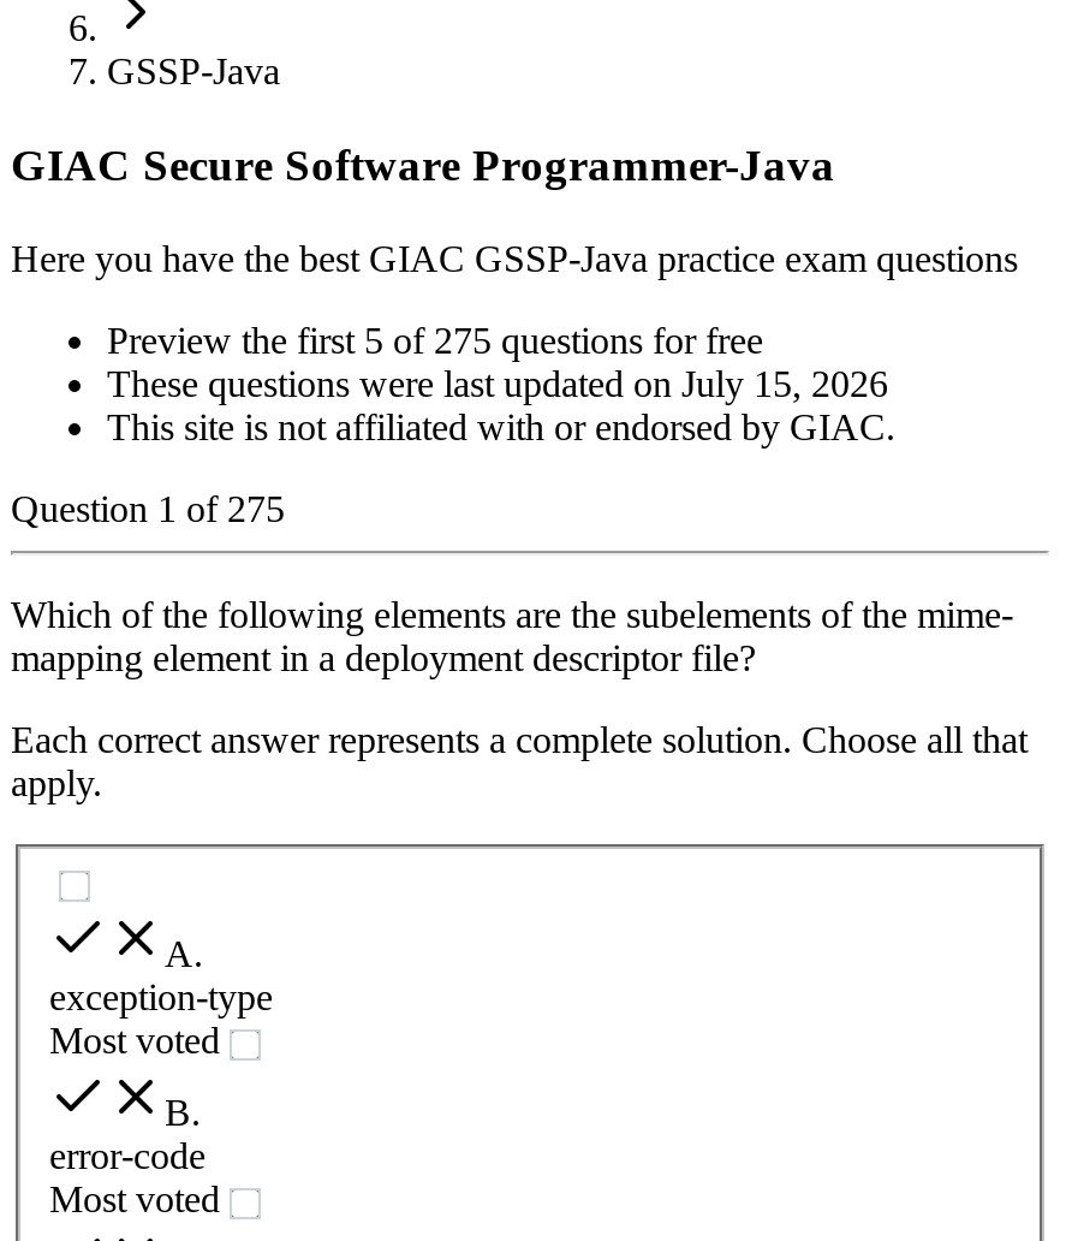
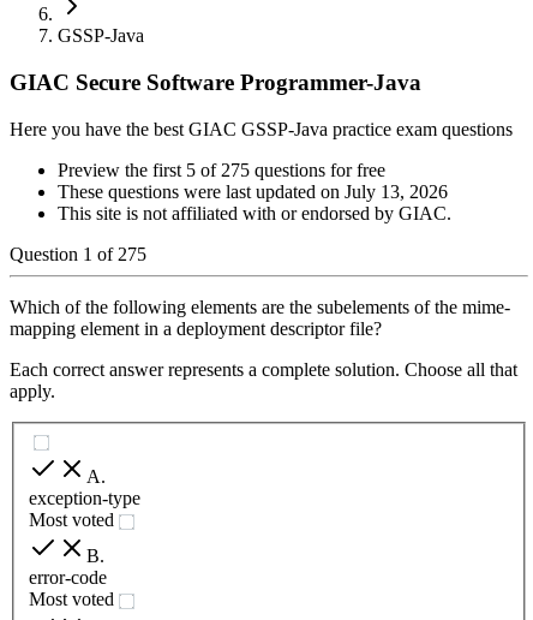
[107,362,888,403] These questions were last updated on July 15, 2026 -> [58,181,448,201] These questions were last updated on July 13, 2026

